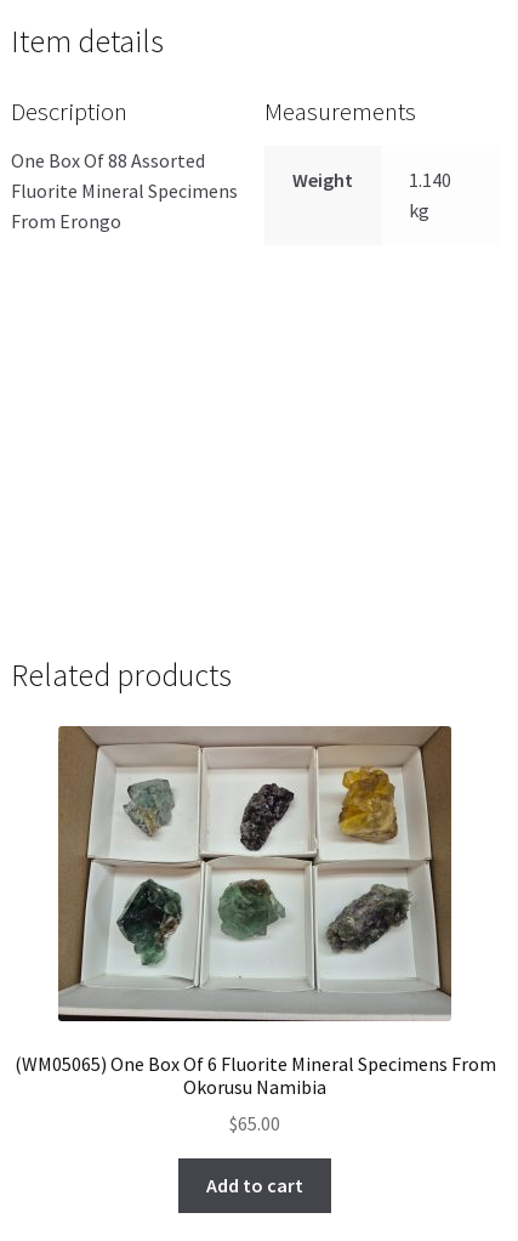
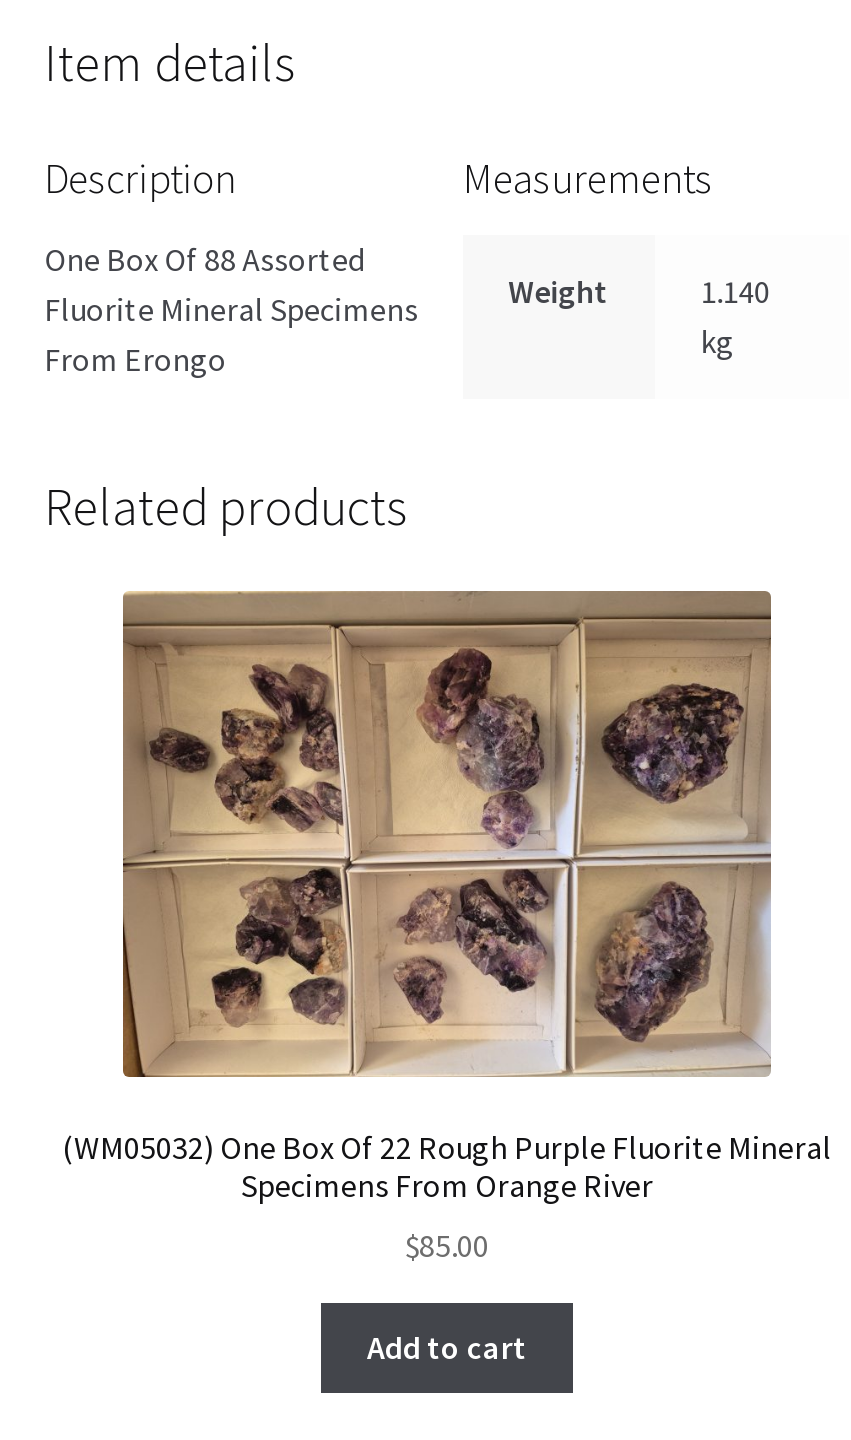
[14,725,496,1099] [image] | (WM05065) One Box Of 6 Fluorite Mineral Specimens From | Okorusu Namibia -> [62,591,832,1204] [image] | (WM05032) One Box Of 22 Rough Purple Fluorite Mineral | Specimens From Orange River
[229,1111,280,1136] $65.00 -> [405,1226,489,1266] $85.00

